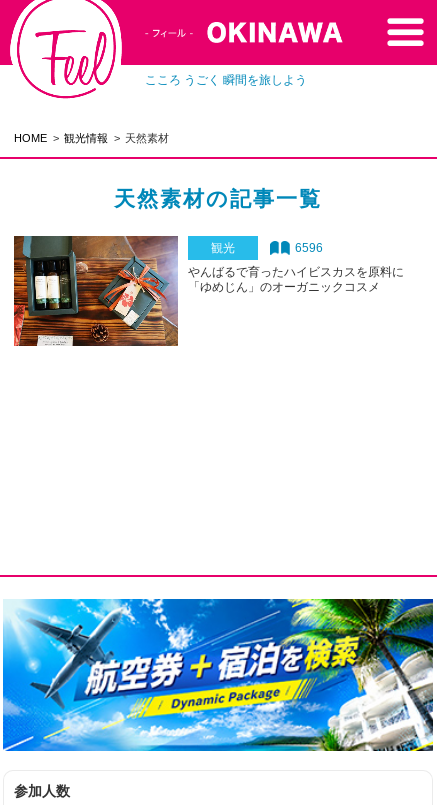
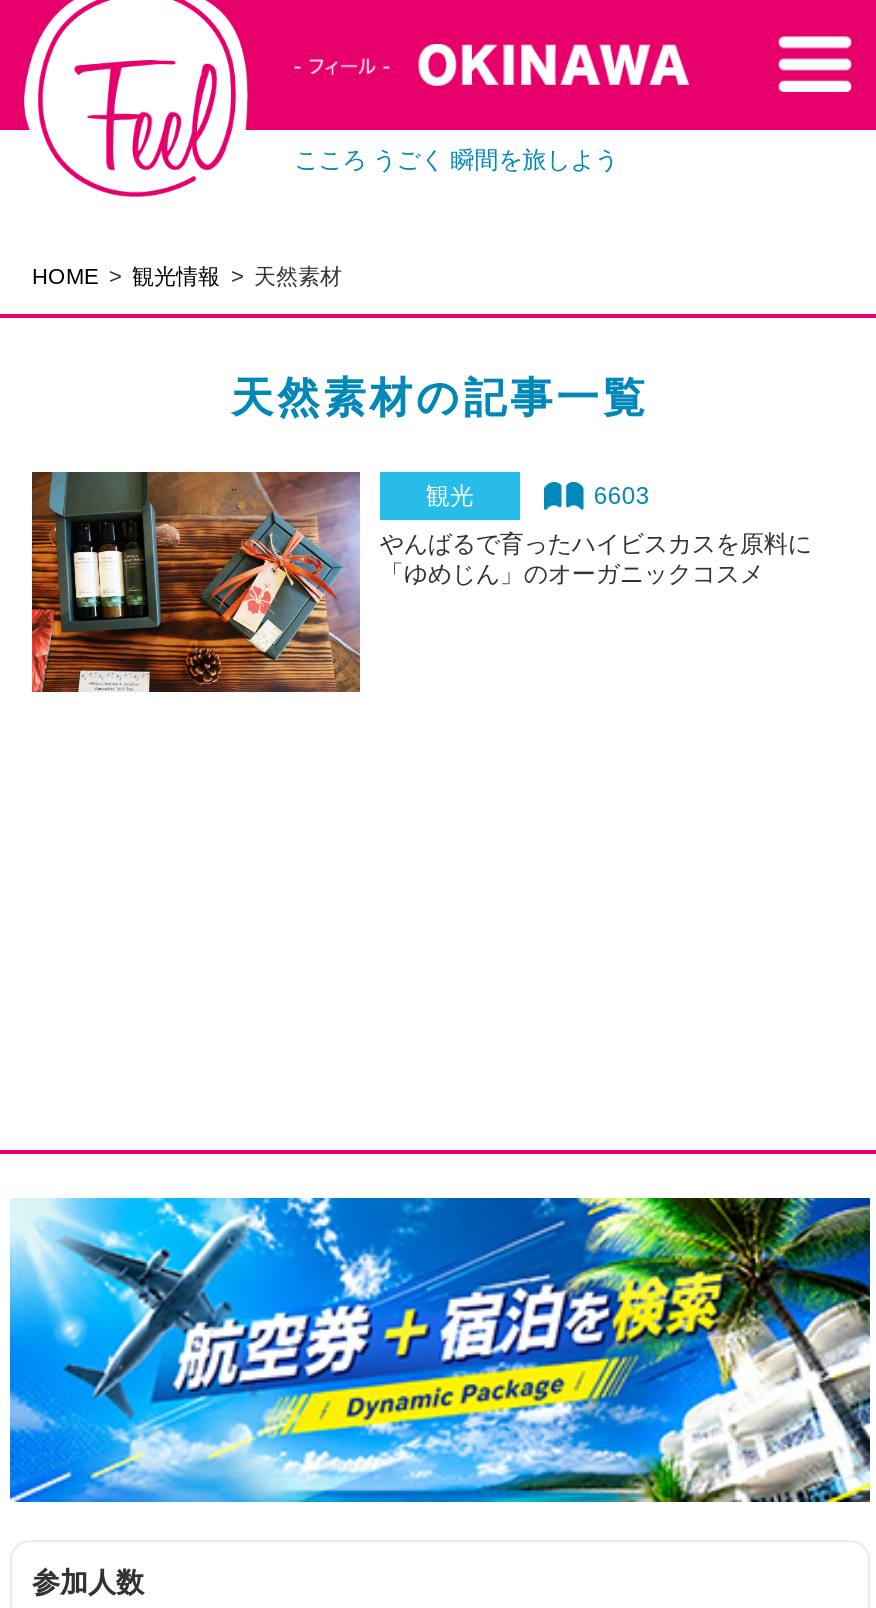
[295,241,323,255] 6596 -> [594,482,650,510] 6603

